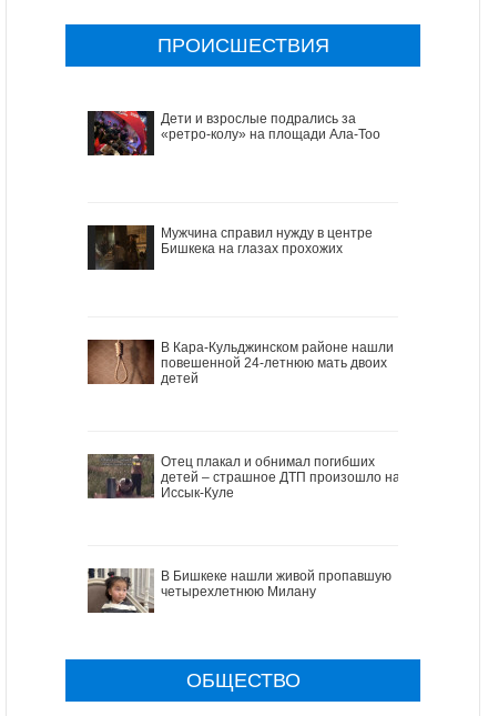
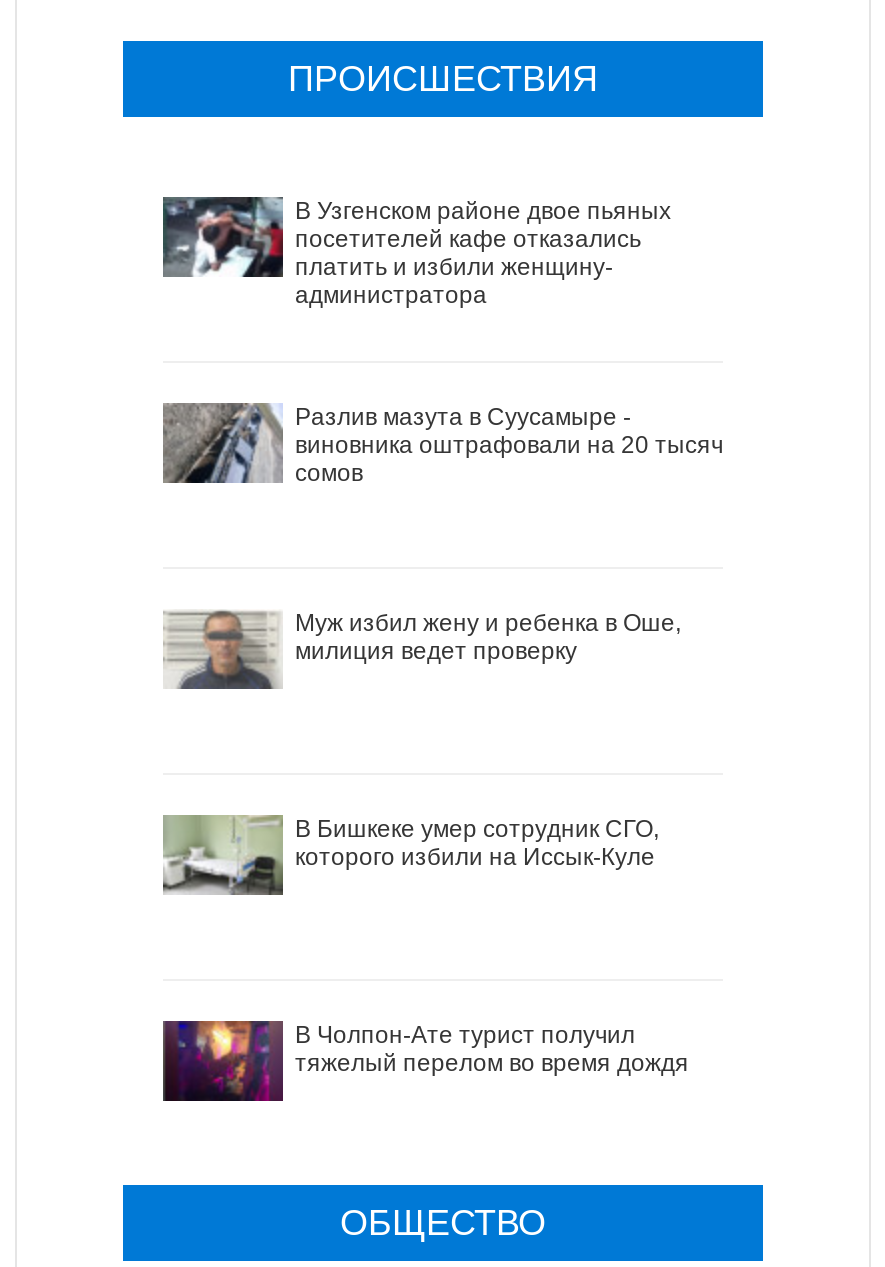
[88,110,380,157] [image] | Дети и взрослые подрались за | «ретро-колу» на площади Ала-Тоо -> [163,195,671,309] [image] | В Узгенском районе двое пьяных | посетителей кафе отказались | платить и избили женщину- | администратора
[88,225,373,271] [image] | Мужчина справил нужду в центре | Бишкека на глазах прохожих -> [163,403,723,487] [image] | Разлив мазута в Суусамыре - | виновника оштрафовали на 20 тысяч | сомов
[87,339,394,386] [image] | В Кара-Кульджинском районе нашли | повешенной 24-летнюю мать двоих | детей -> [163,609,681,691] [image] | Муж избил жену и ребенка в Оше, | милиция ведет проверку
[87,454,400,500] [image] | Отец плакал и обнимал погибших | детей – страшное ДТП произошло на | Иссык-Куле -> [163,815,659,895] [image] | В Бишкеке умер сотрудник СГО, | которого избили на Иссык-Куле
[88,568,392,614] [image] | В Бишкеке нашли живой пропавшую | четырехлетнюю Милану -> [163,1021,689,1101] [image] | В Чолпон-Ате турист получил | тяжелый перелом во время дождя

